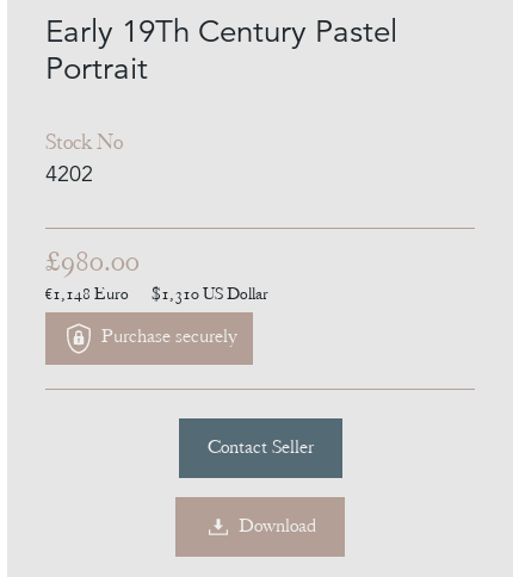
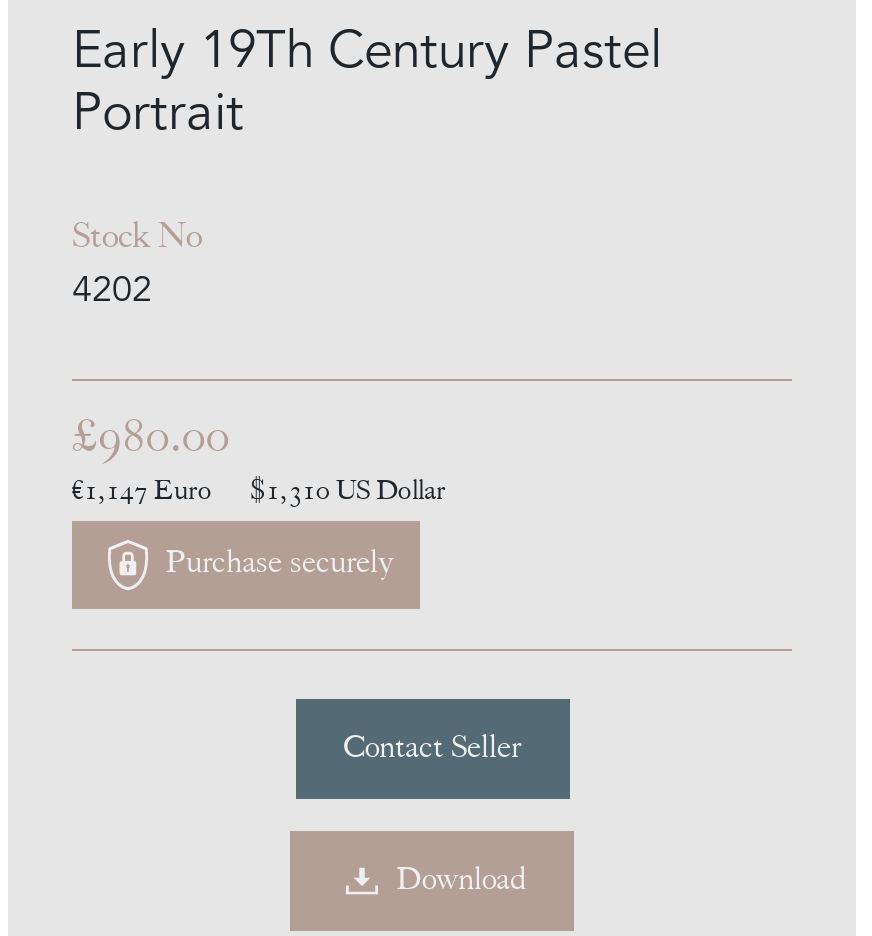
[45,282,268,304] €1,148 Euro $1,310 US Dollar -> [72,470,446,506] €1,147 Euro $1,310 US Dollar

